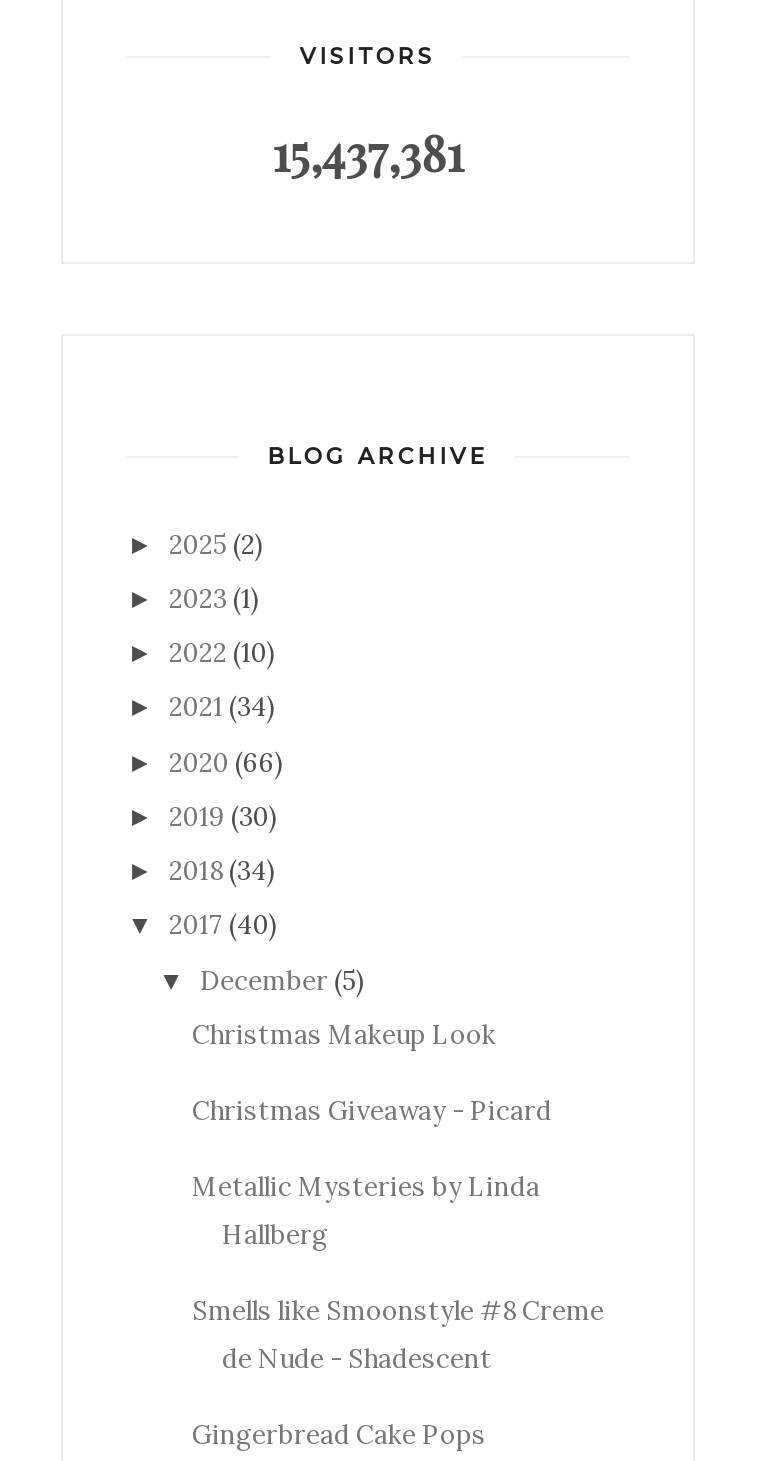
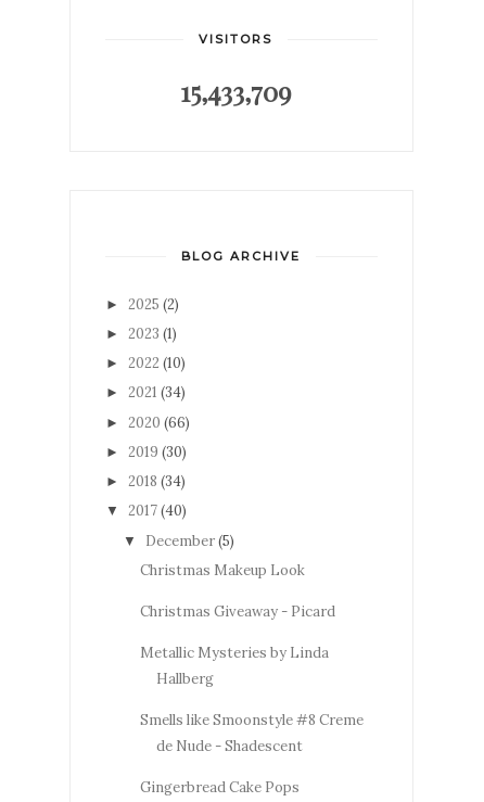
[272,119,464,183] 15,437,381 -> [181,73,291,108] 15,433,709

